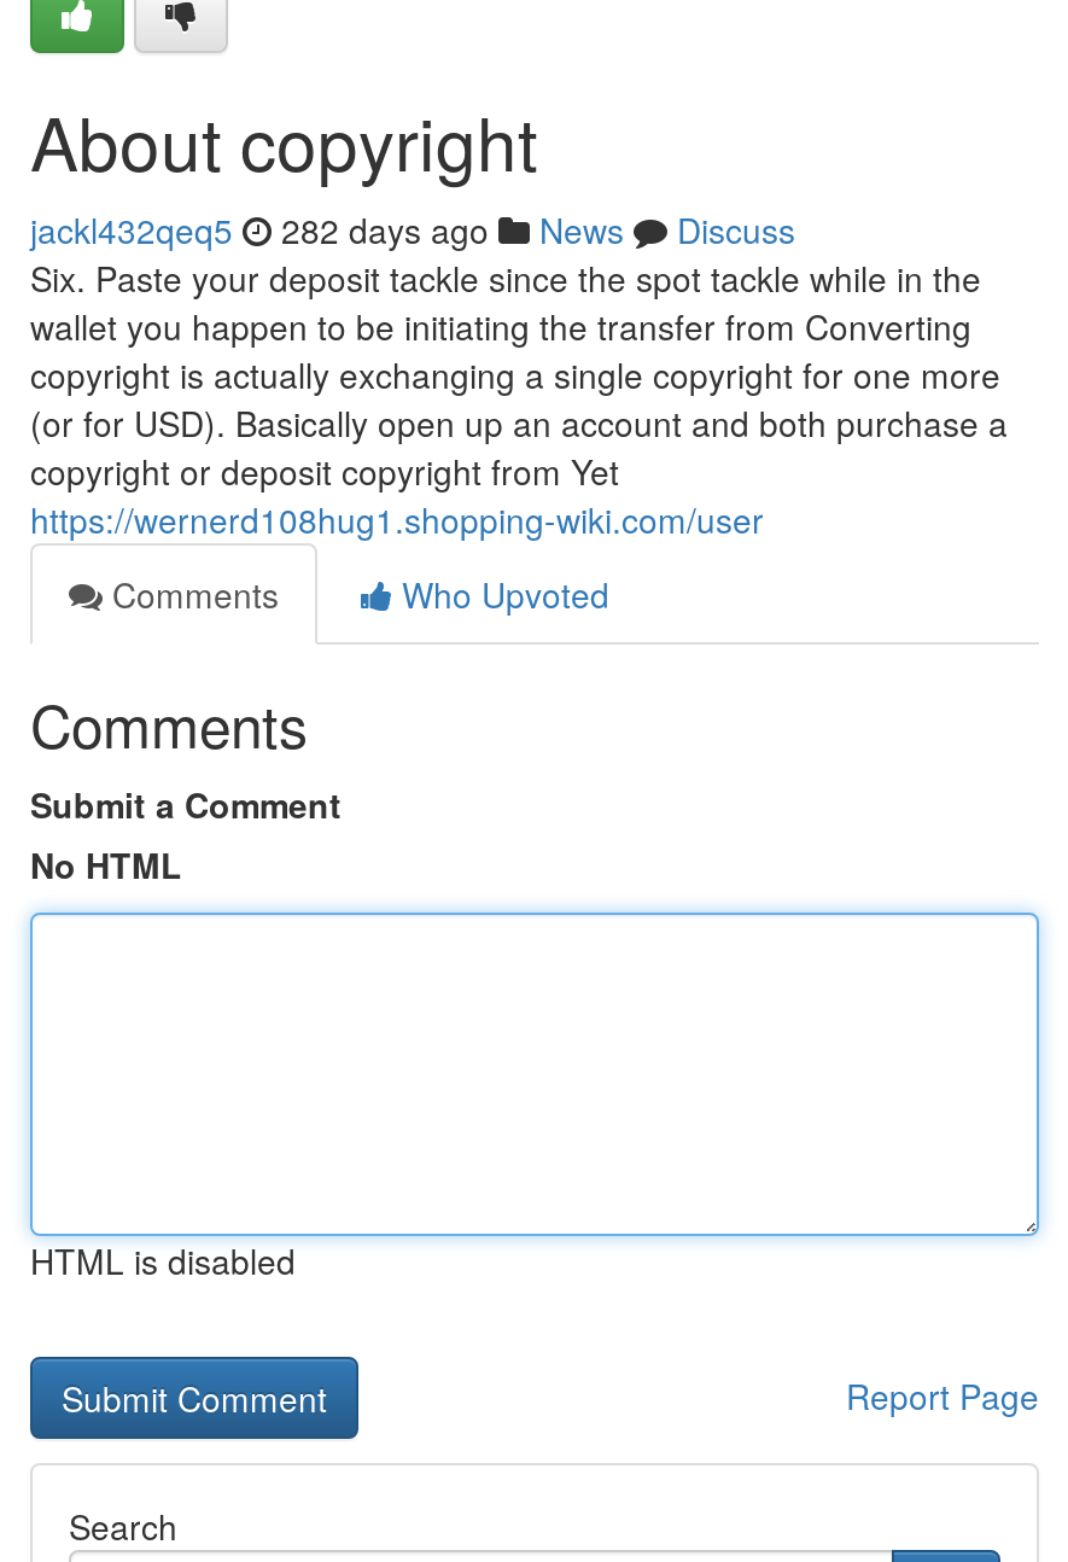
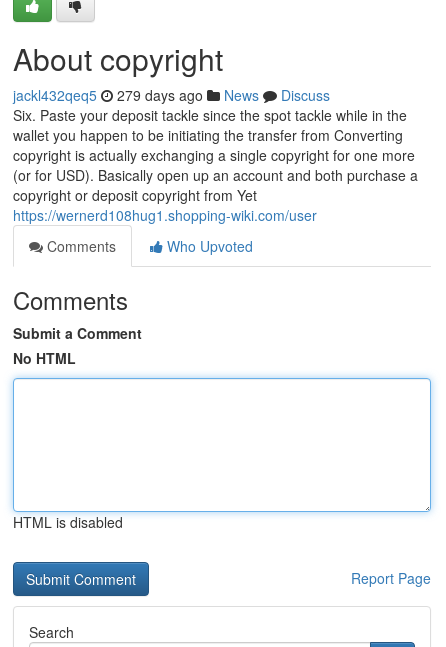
[30,205,795,253] jackl432qeq5 282 days ago News Discuss -> [13,85,330,105] jackl432qeq5 279 days ago News Discuss

